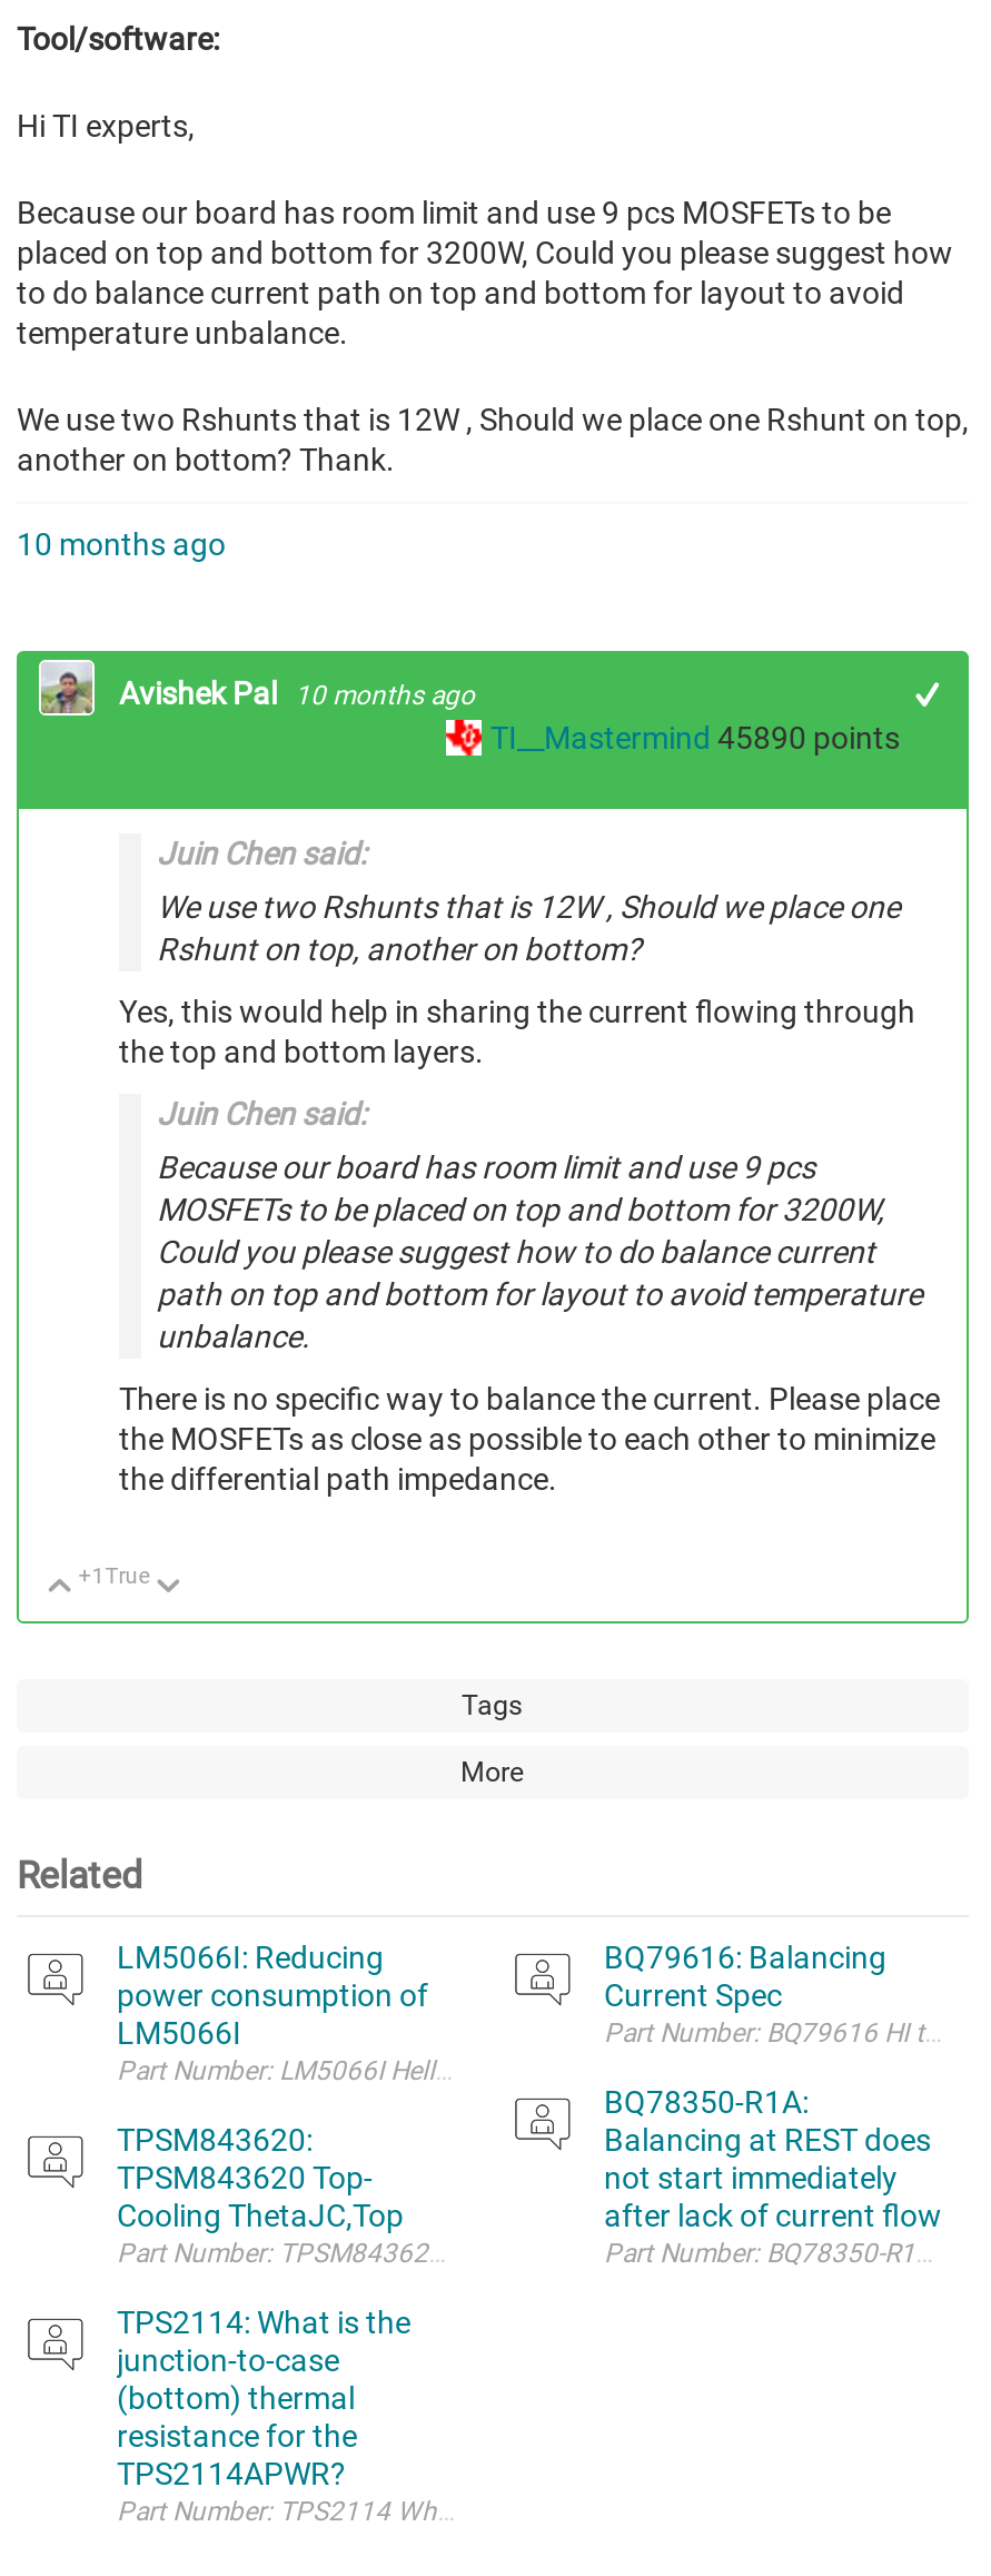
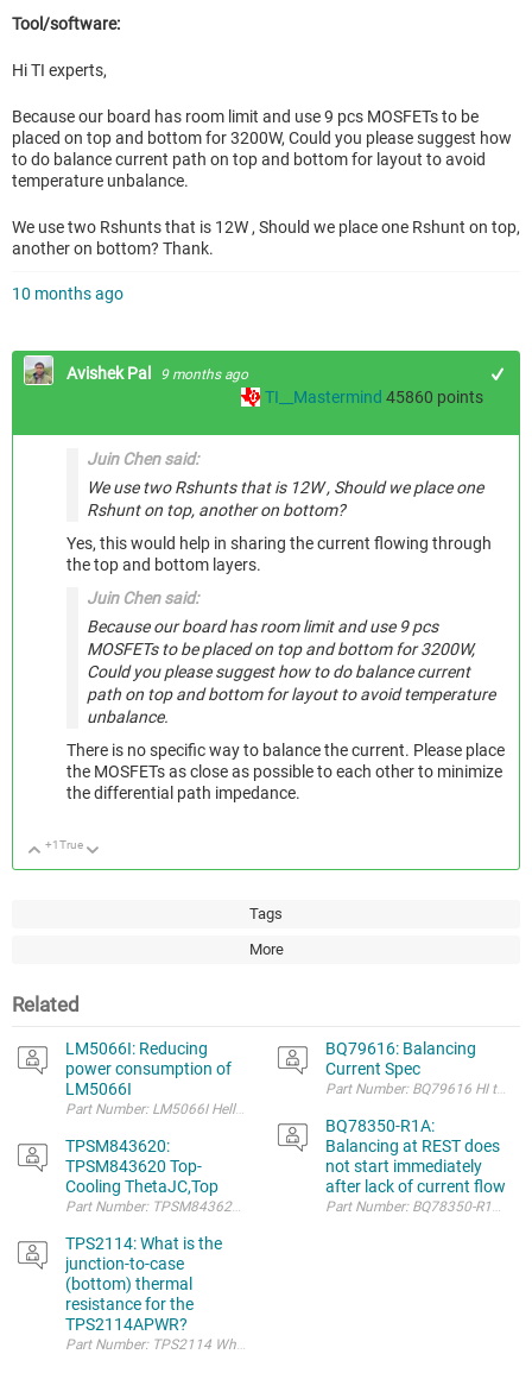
[119,675,475,711] Avishek Pal 10 months ago -> [66,364,248,383] Avishek Pal 9 months ago
[490,721,900,756] TI__Mastermind 45890 points -> [265,388,483,407] TI__Mastermind 45860 points

